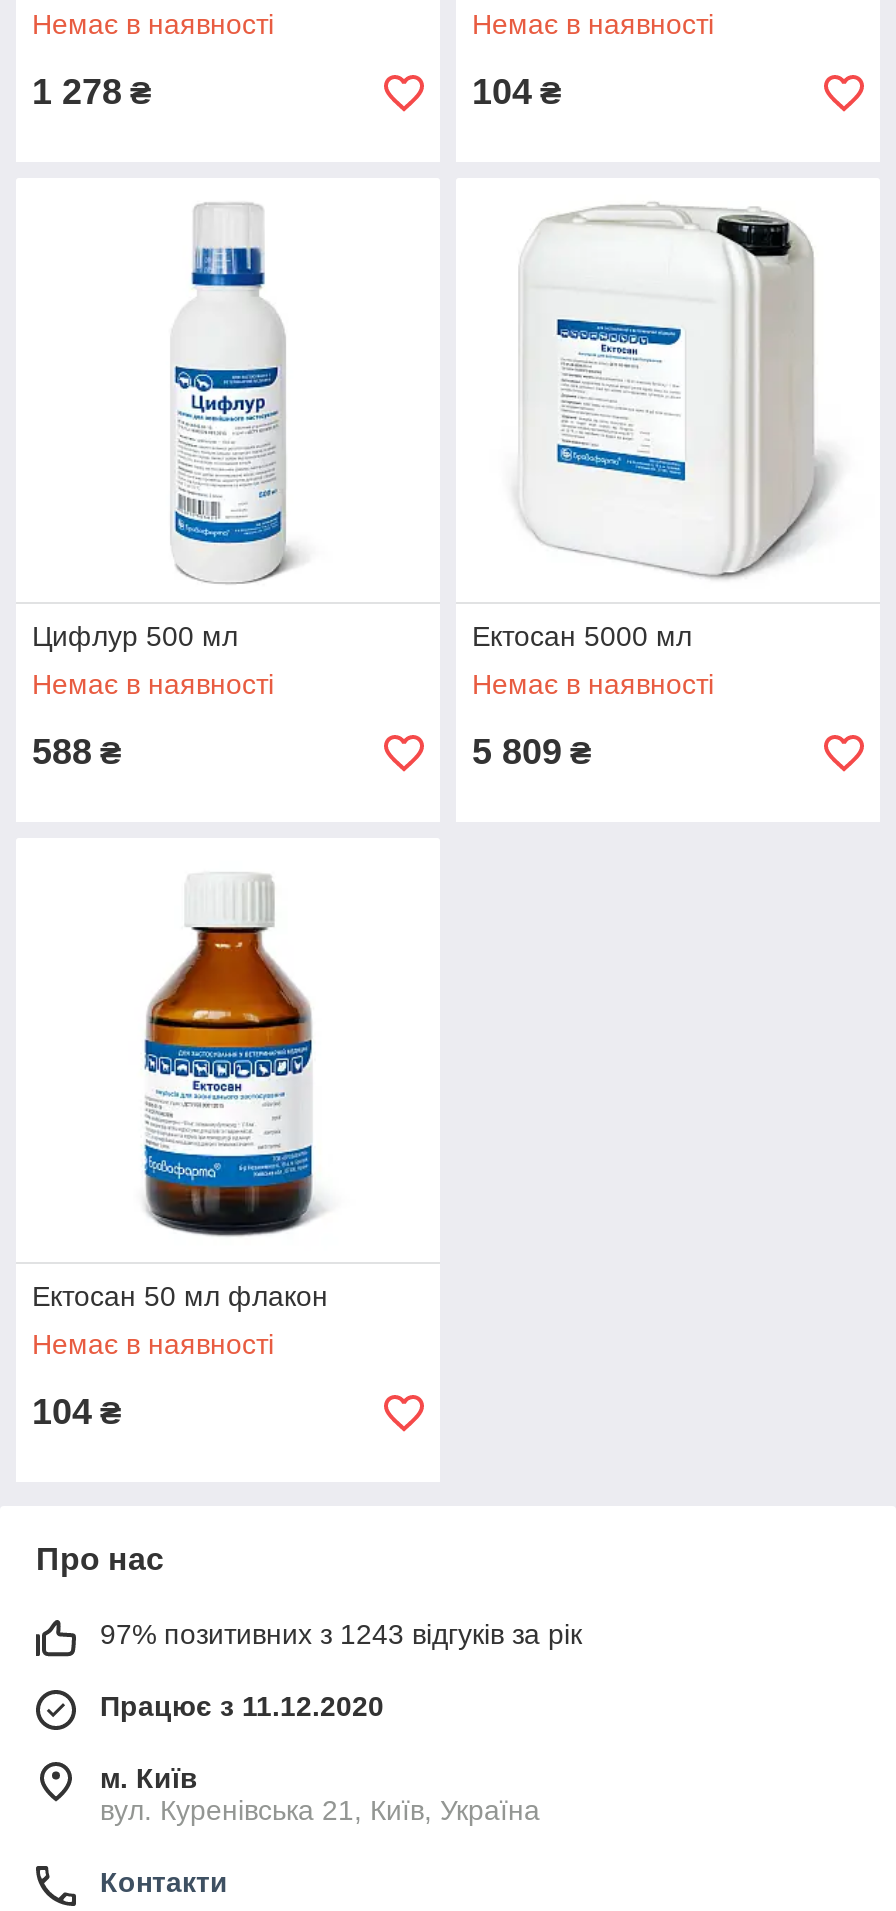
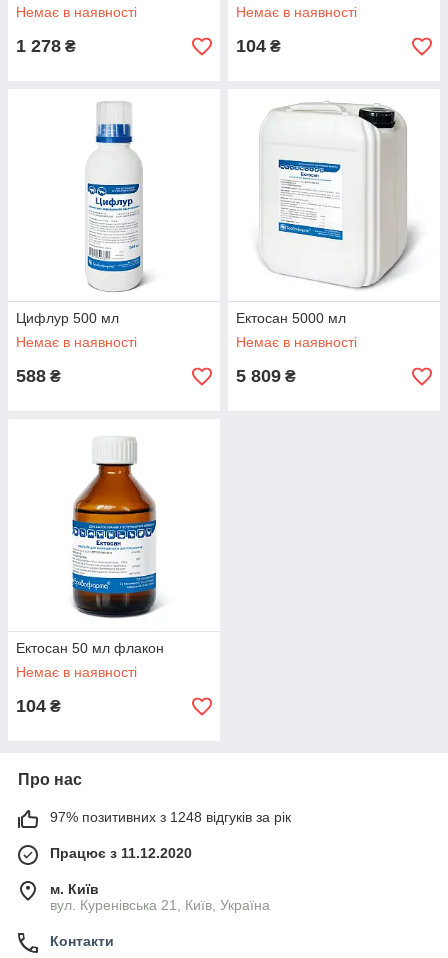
[100,1618,582,1650] 97% позитивних з 1243 відгуків за рік -> [50,809,291,825] 97% позитивних з 1248 відгуків за рік

